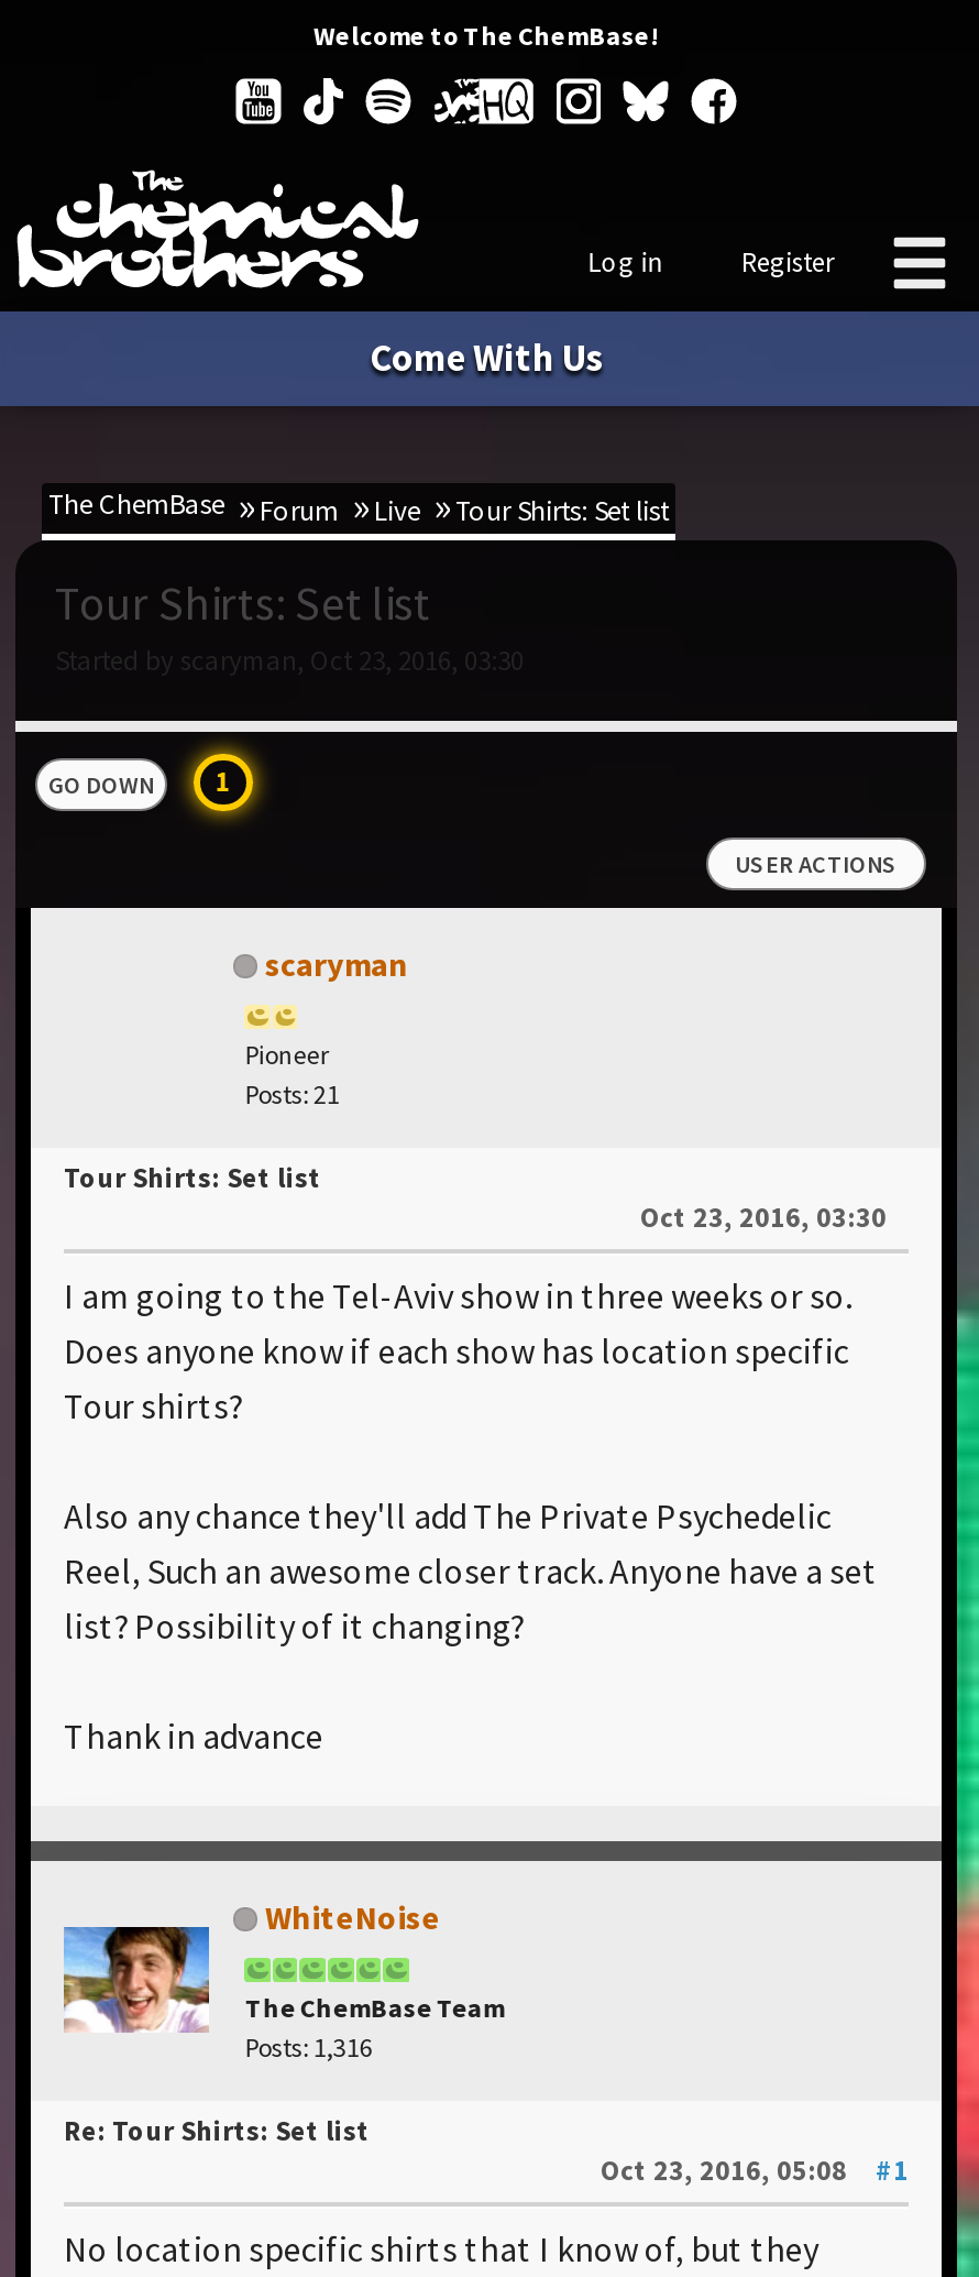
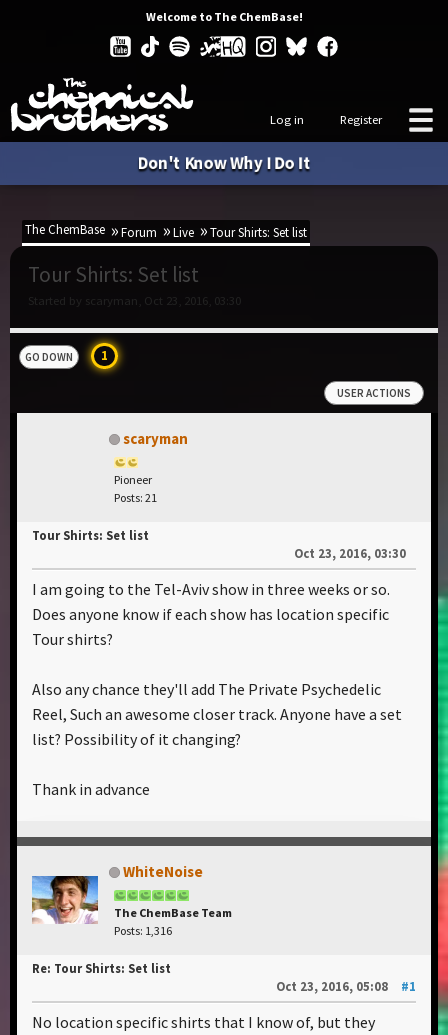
[370,334,603,383] Come With Us -> [137,152,311,174] Don't Know Why I Do It

